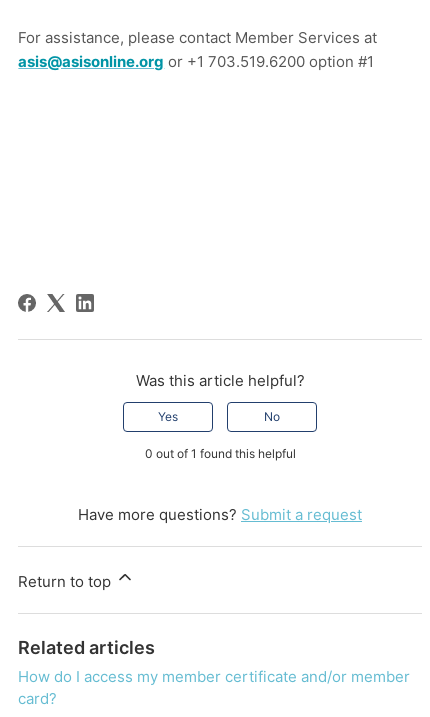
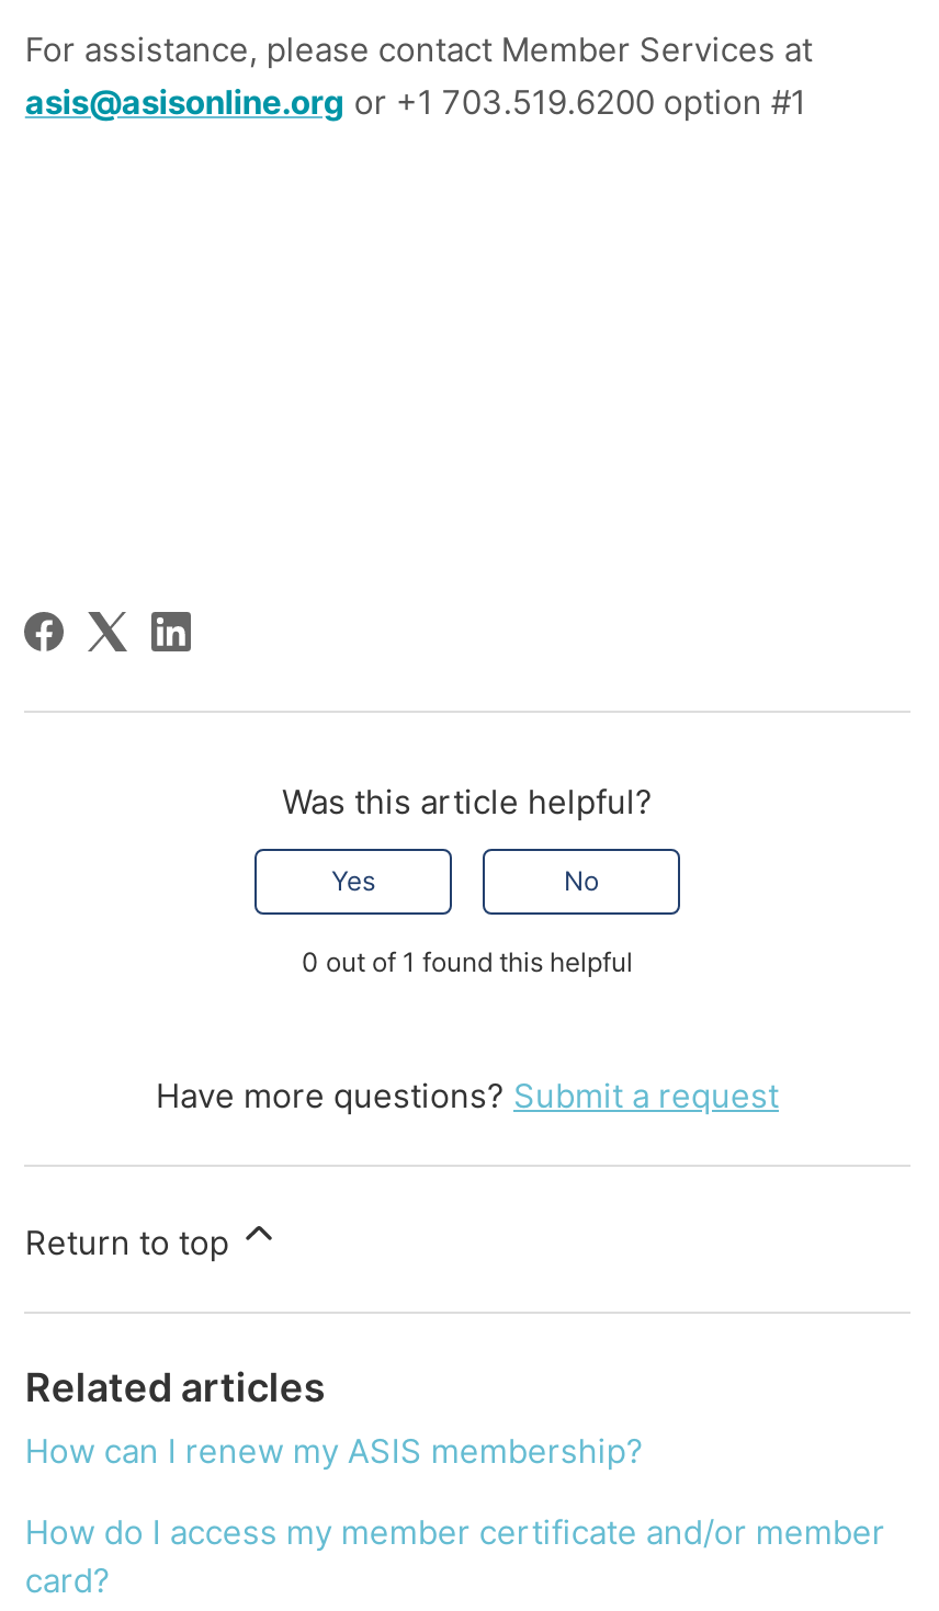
none -> [25,1430,644,1472] How can I renew my ASIS membership?

